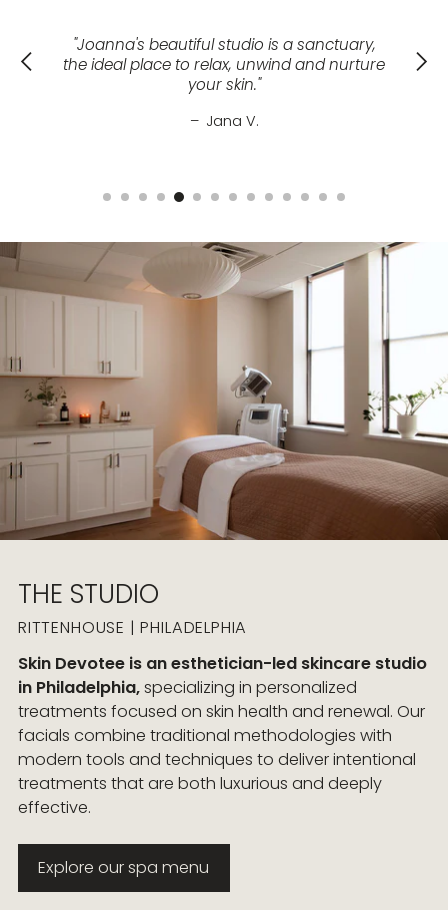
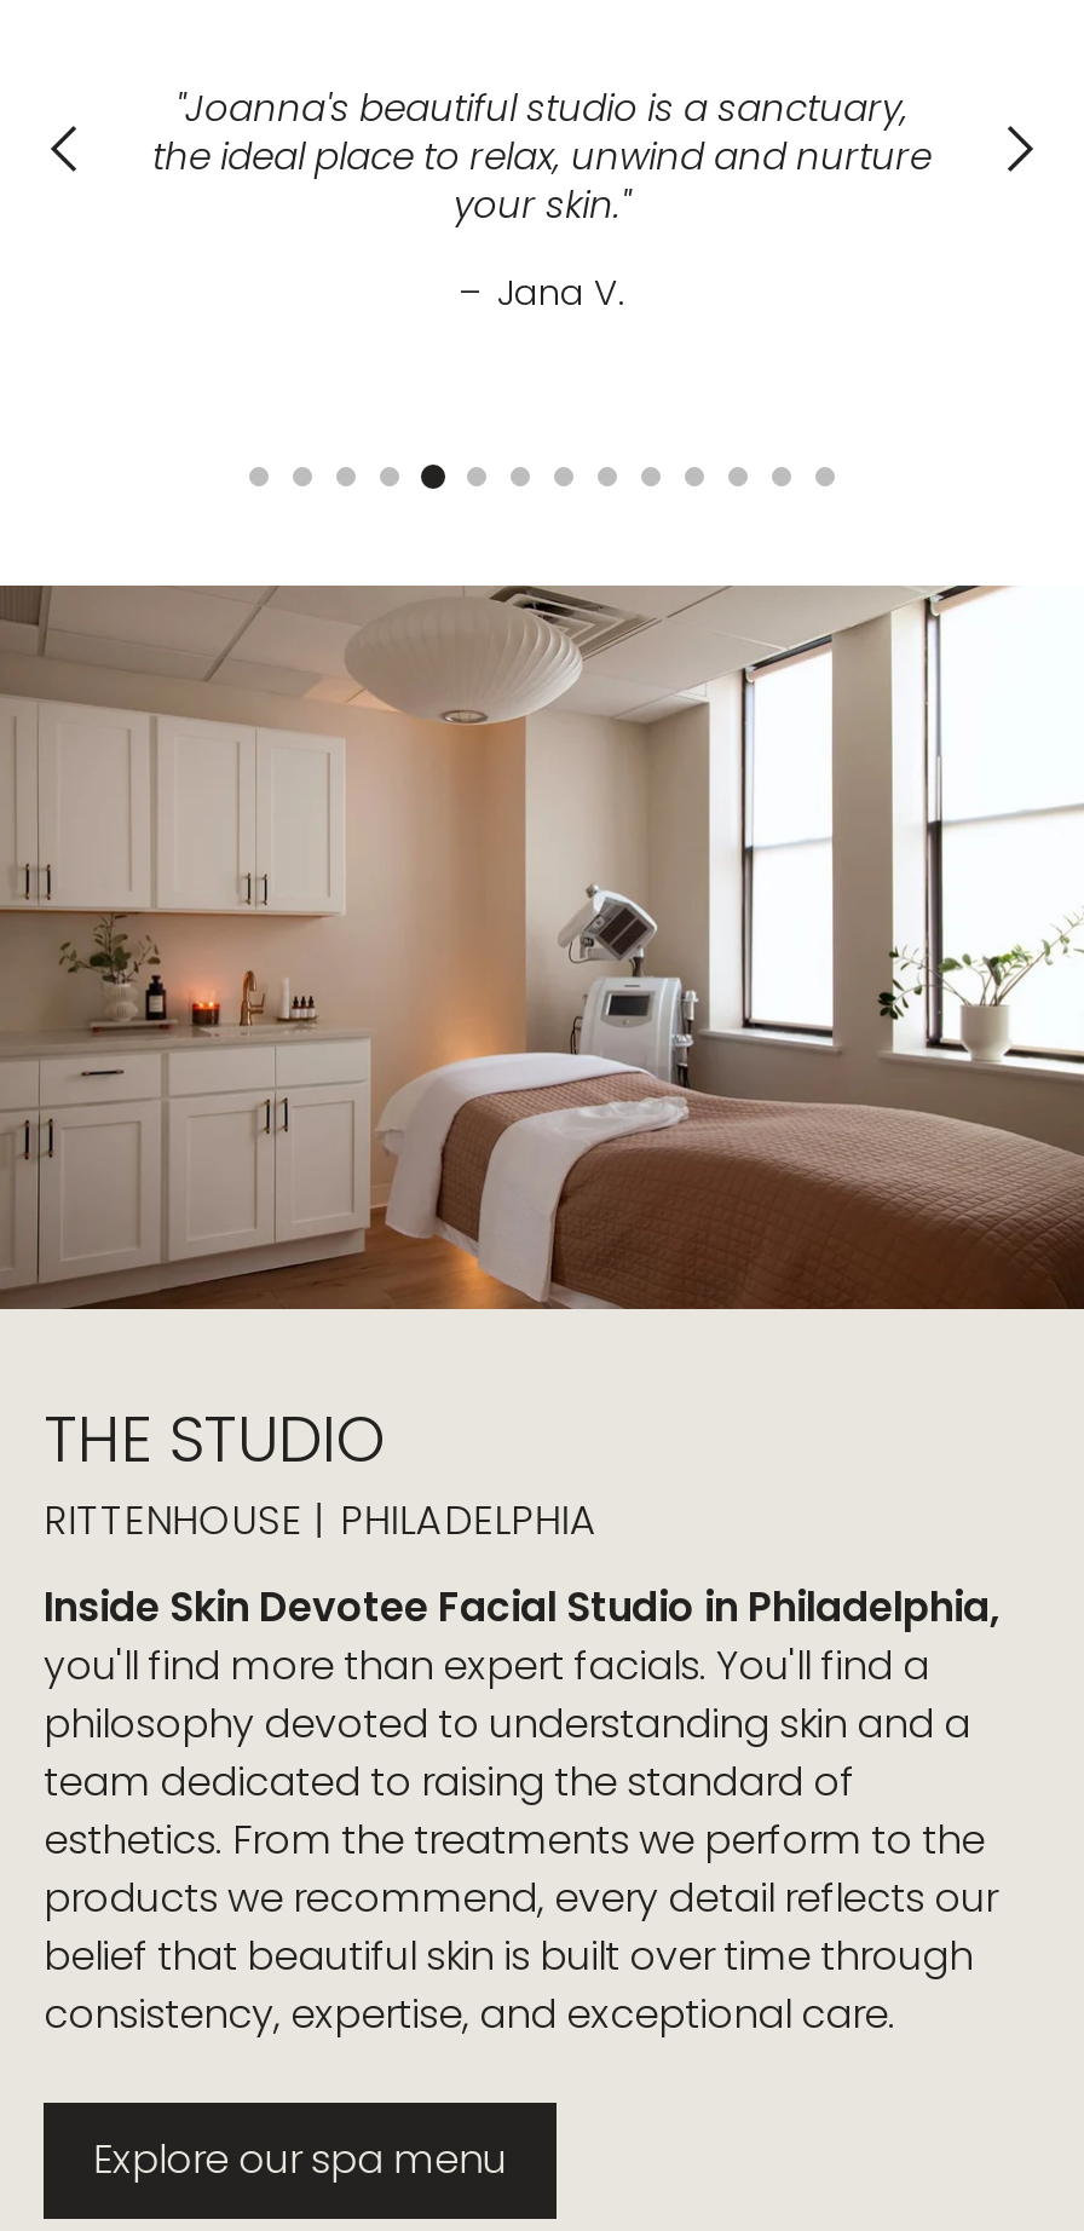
[18,652,427,819] Skin Devotee is an esthetician-led skincare studio | in Philadelphia, specializing in personalized | treatments focused on skin health and renewal. Our | facials combine traditional methodologies with | modern tools and techniques to deliver intentional | treatments that are both luxurious and deeply | effective. -> [44,1580,999,2042] Inside Skin Devotee Facial Studio in Philadelphia, | you'll find more than expert facials. You'll find a | philosophy devoted to understanding skin and a | team dedicated to raising the standard of | esthetics. From the treatments we perform to the | products we recommend, every detail reflects our | belief that beautiful skin is built over time through | consistency, expertise, and exceptional care.

